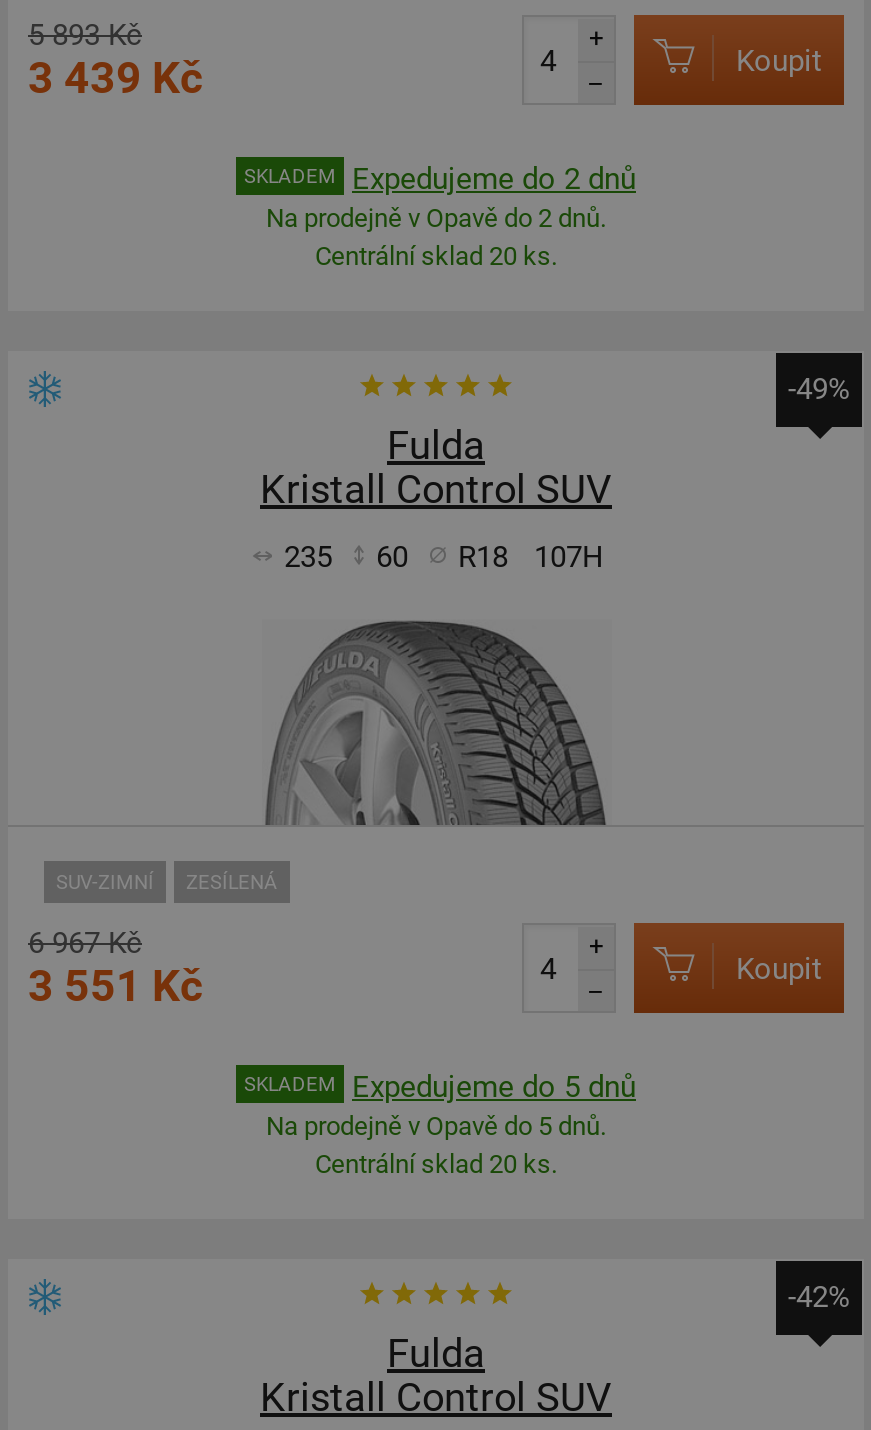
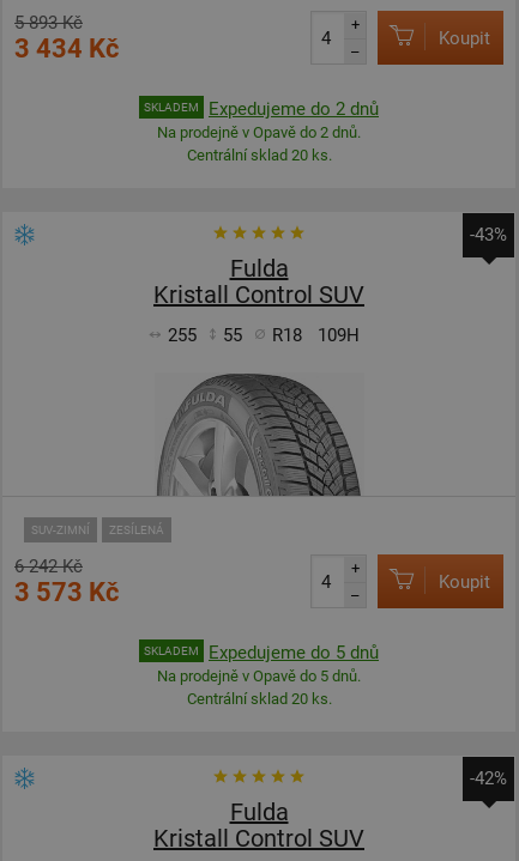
[28,53,202,103] 3 439 Kč -> [14,34,119,63] 3 434 Kč
[788,371,850,407] -49% -> [470,224,507,245] -43%
[284,539,332,575] 235 -> [168,325,197,346] 255
[376,539,408,575] 60 -> [223,325,242,346] 55
[534,539,604,575] 107H -> [318,325,360,346] 109H
[28,925,142,961] 6 967 Kč -> [14,556,83,577] 6 242 Kč
[28,961,202,1011] 3 551 Kč -> [14,577,119,607] 3 573 Kč

